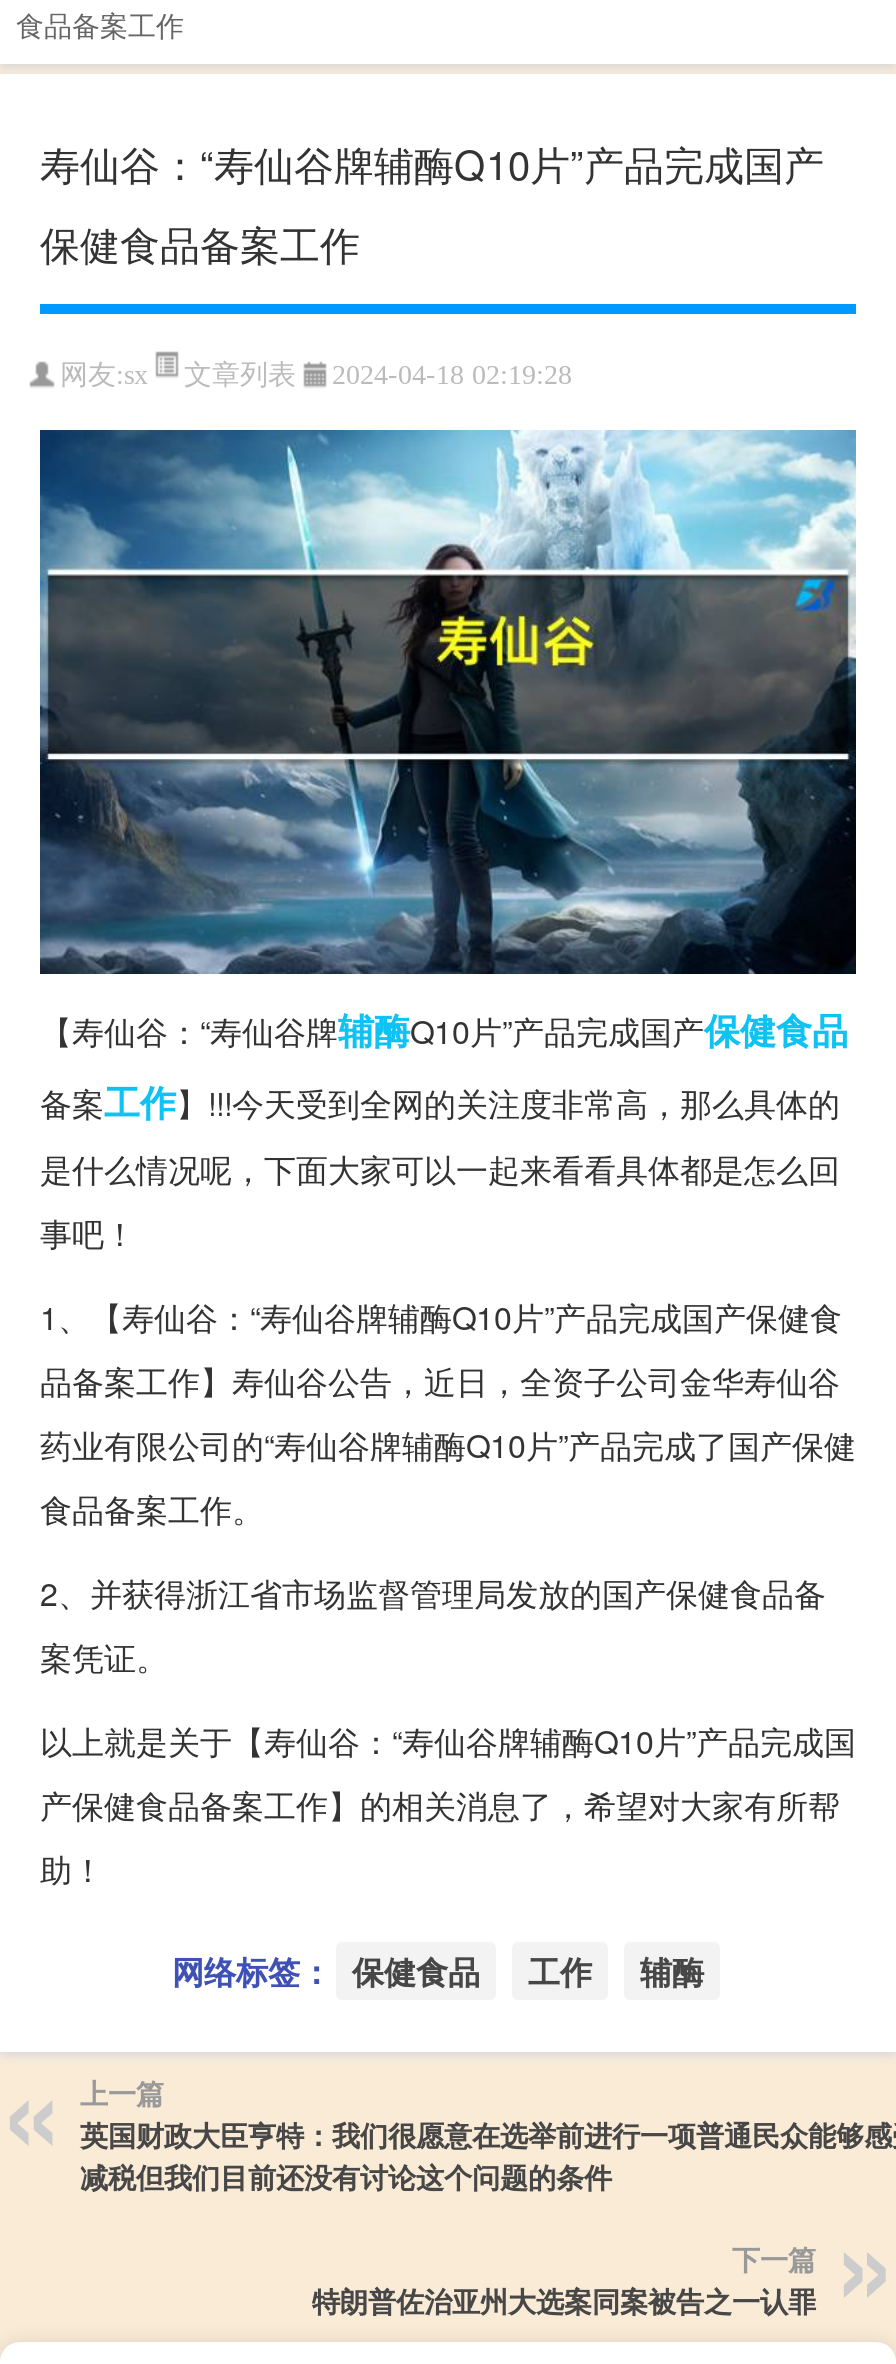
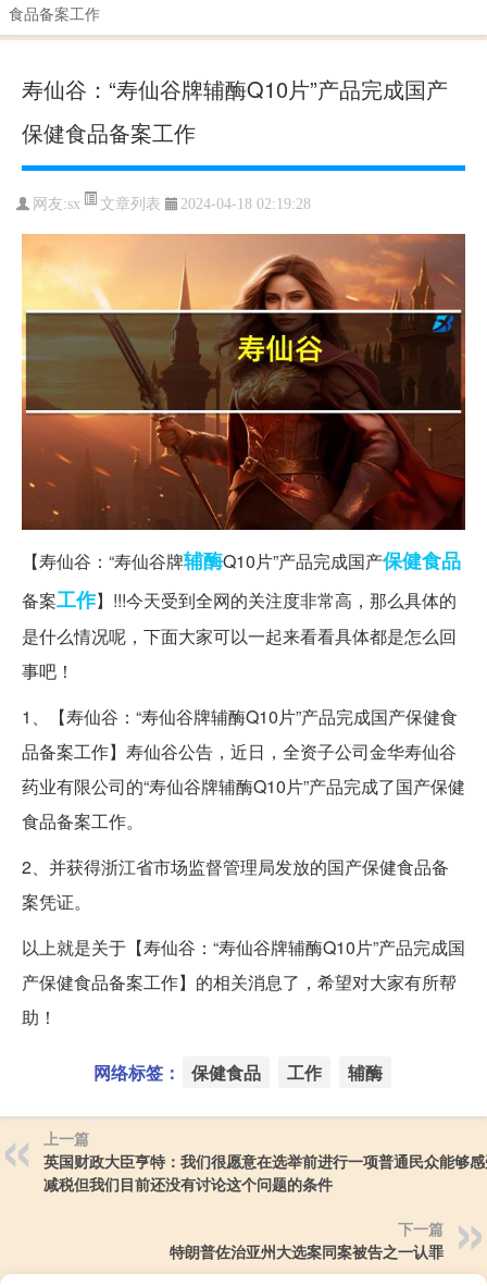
[38,428,858,976] [image] -> [21,233,466,531] [image]

